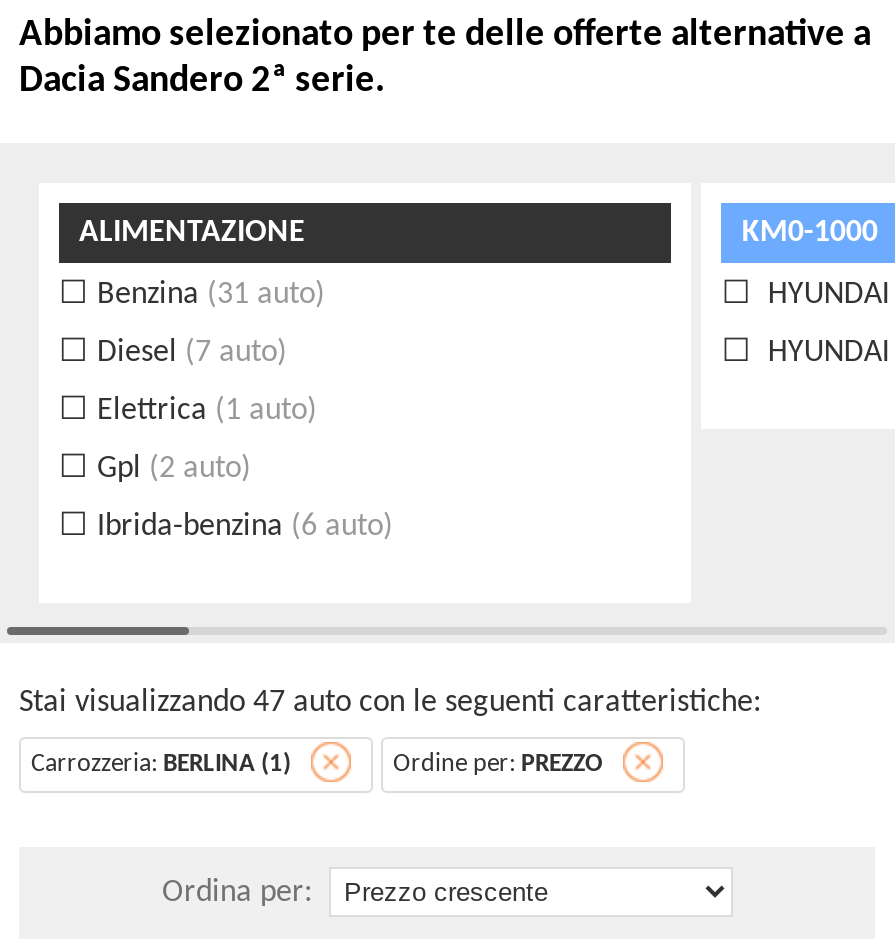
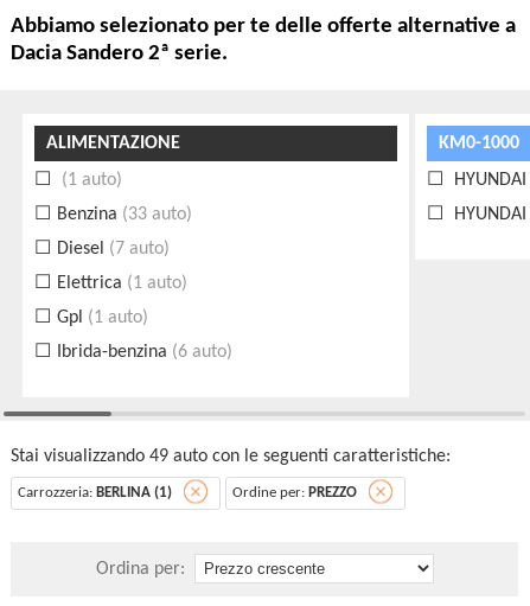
[97,279,325,311] Benzina (31 auto) -> [57,171,192,224] (1 auto) | Benzina (33 auto)
[97,453,251,485] Gpl (2 auto) -> [57,308,148,327] Gpl (1 auto)
[19,687,761,719] Stai visualizzando 47 auto con le seguenti caratteristiche: -> [11,447,451,466] Stai visualizzando 49 auto con le seguenti caratteristiche:

